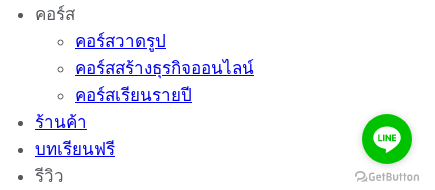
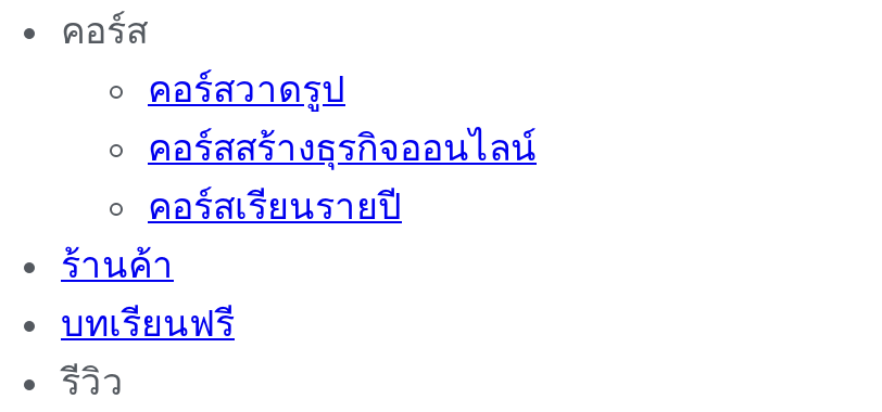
[355,113,419,182] [image] -> none

